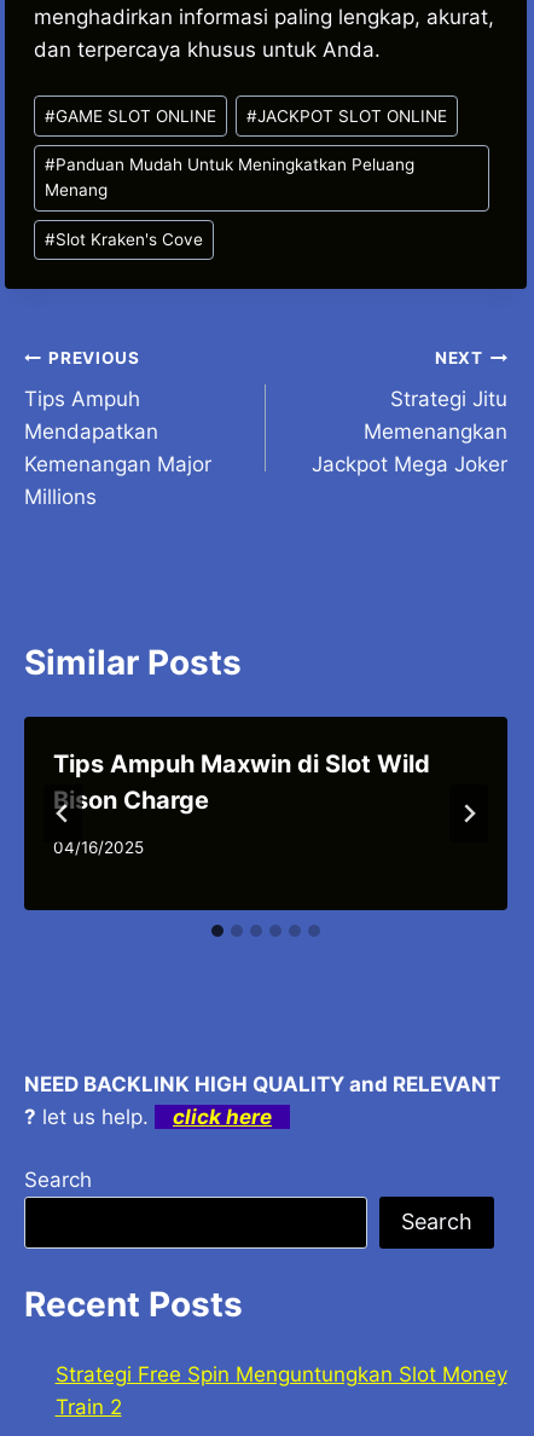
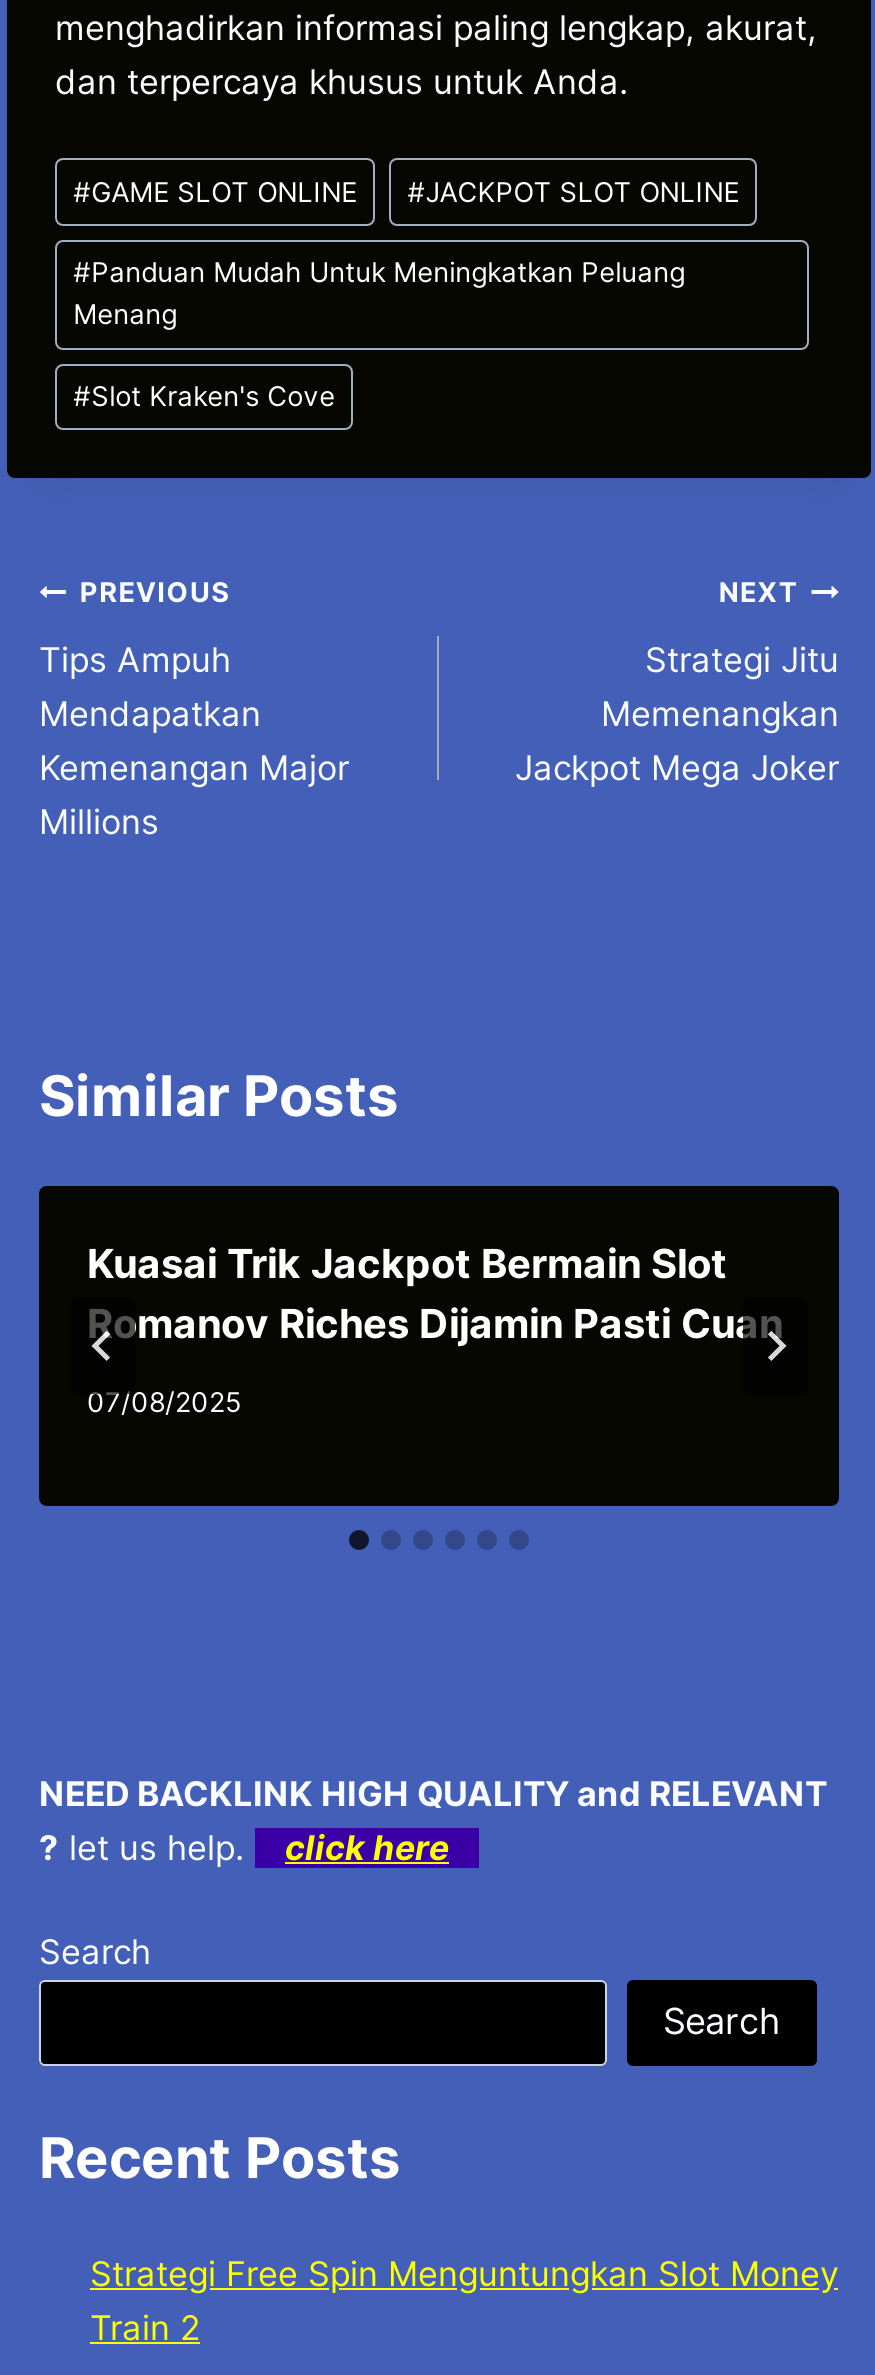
[53,750,430,815] Tips Ampuh Maxwin di Slot Wild | Bison Charge -> [87,1241,783,1349] Kuasai Trik Jackpot Bermain Slot | Romanov Riches Dijamin Pasti Cuan
[53,838,144,857] 04/16/2025 -> [87,1386,241,1418] 07/08/2025

